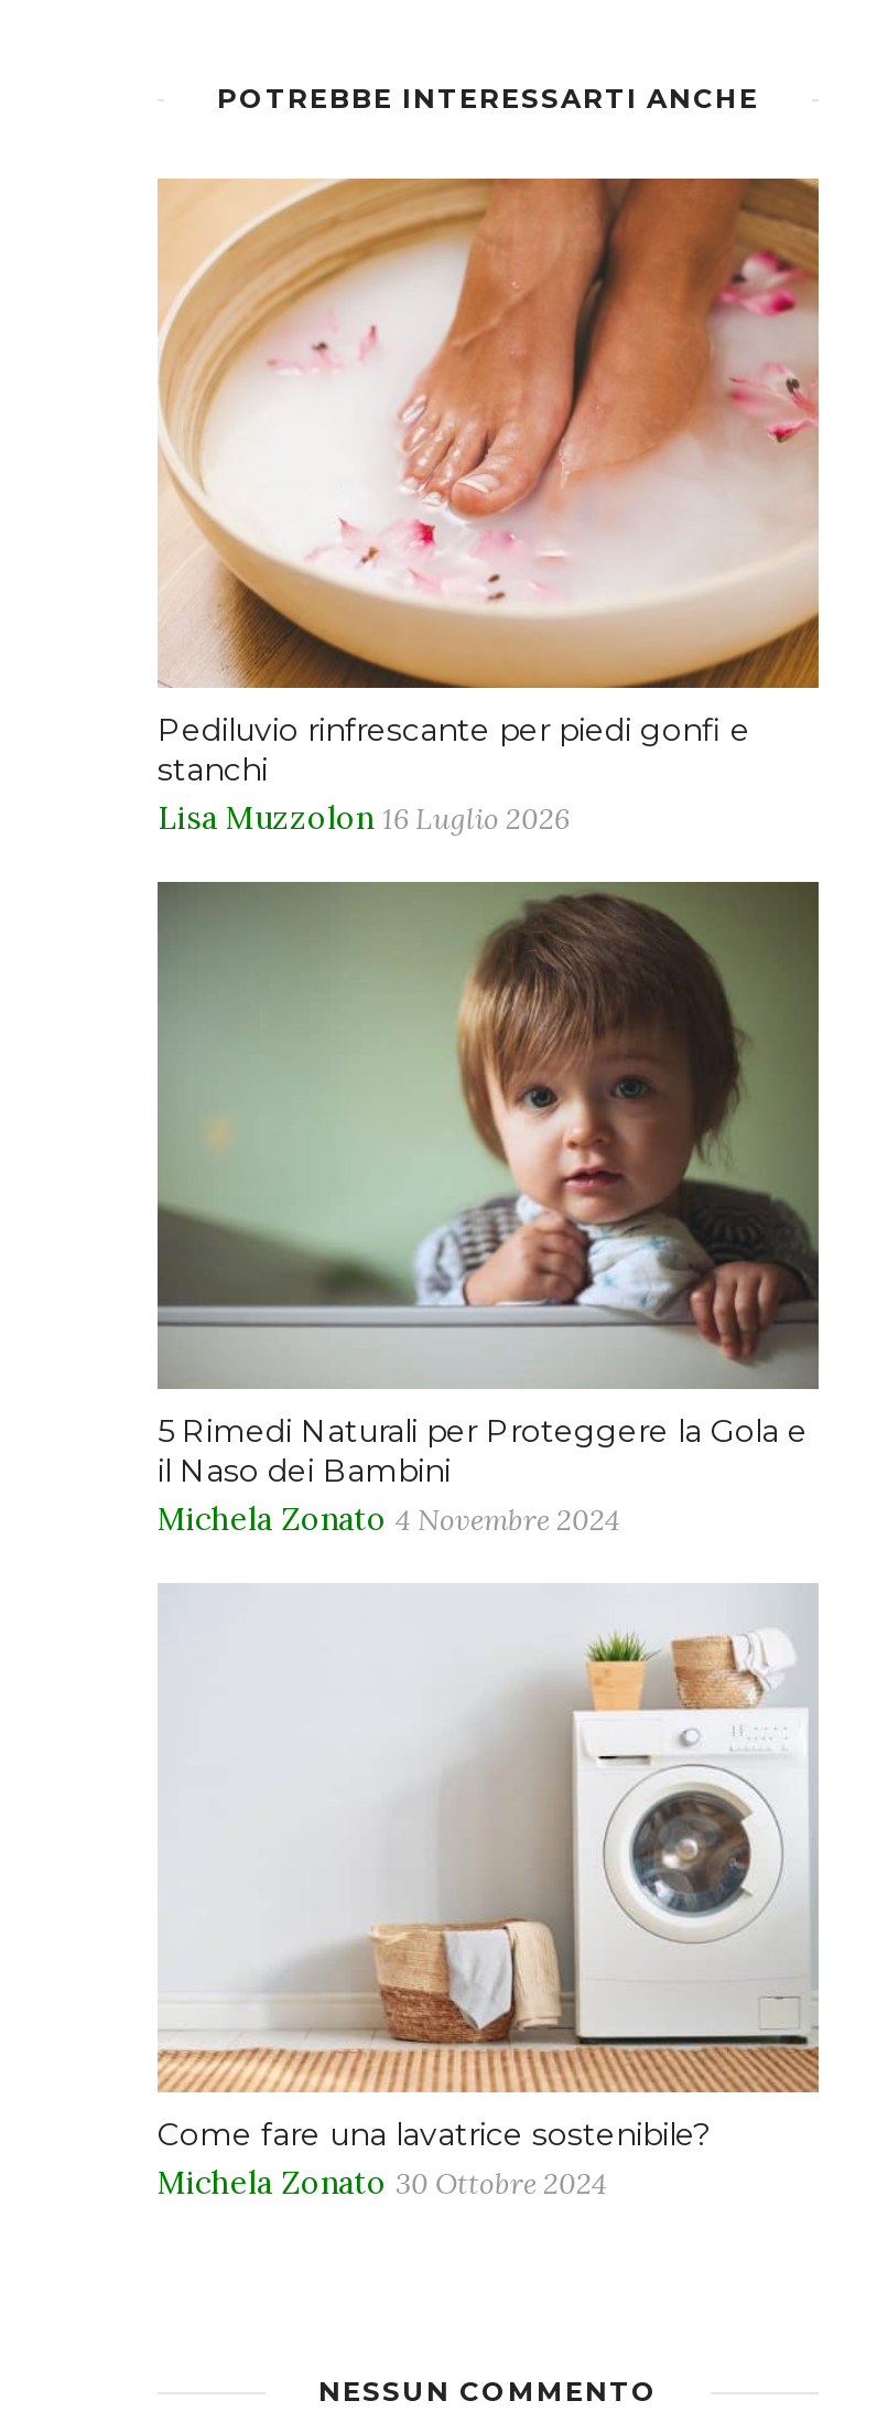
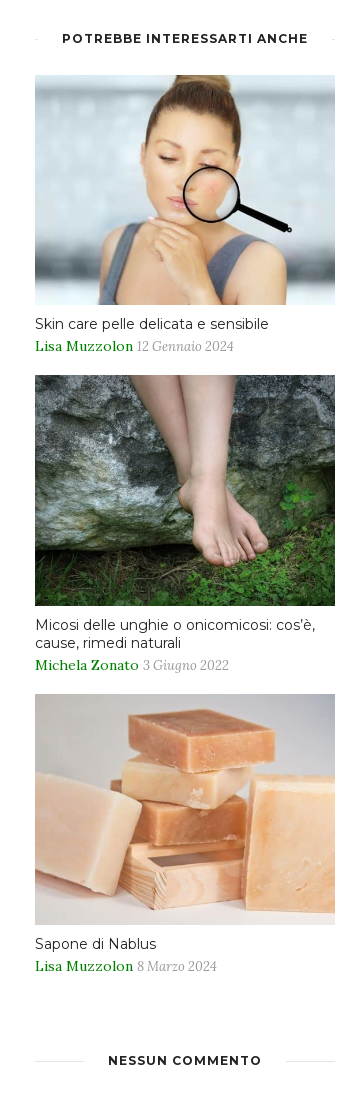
[158,176,821,836] [image] | Pediluvio rinfrescante per piedi gonfi e | stanchi | Lisa Muzzolon 16 Luglio 2026 -> [34,75,336,355] [image] | Skin care pelle delicata e sensibile | Lisa Muzzolon 12 Gennaio 2024
[155,882,821,1539] [image] | 5 Rimedi Naturali per Proteggere la Gola e | il Naso dei Bambini | Michela Zonato 4 Novembre 2024 -> [35,375,335,674] [image] | Micosi delle unghie o onicomicosi: cos’è, | cause, rimedi naturali | Michela Zonato 3 Giugno 2022
[158,1585,821,2202] [image] | Come fare una lavatrice sostenibile? | Michela Zonato 30 Ottobre 2024 -> [34,695,335,975] [image] | Sapone di Nablus | Lisa Muzzolon 8 Marzo 2024

